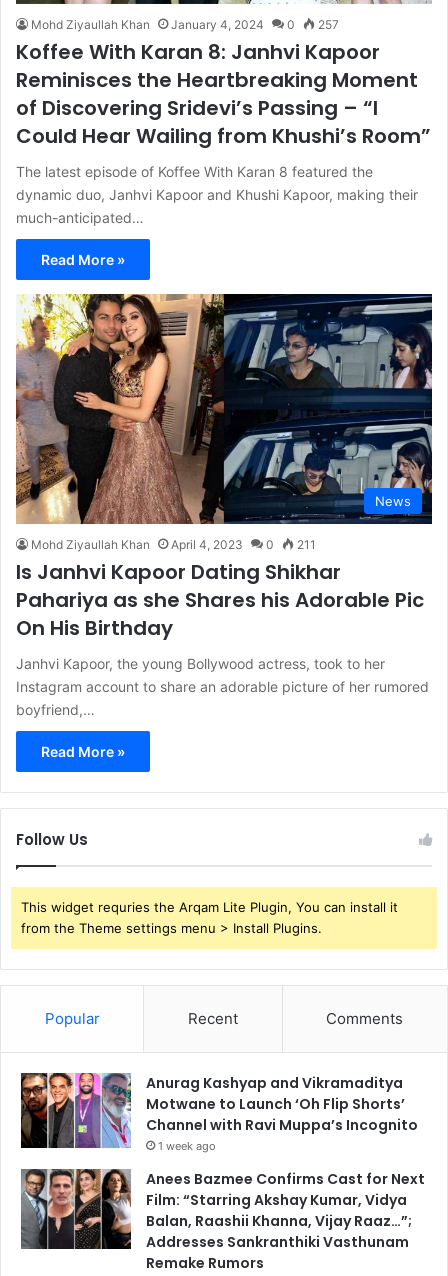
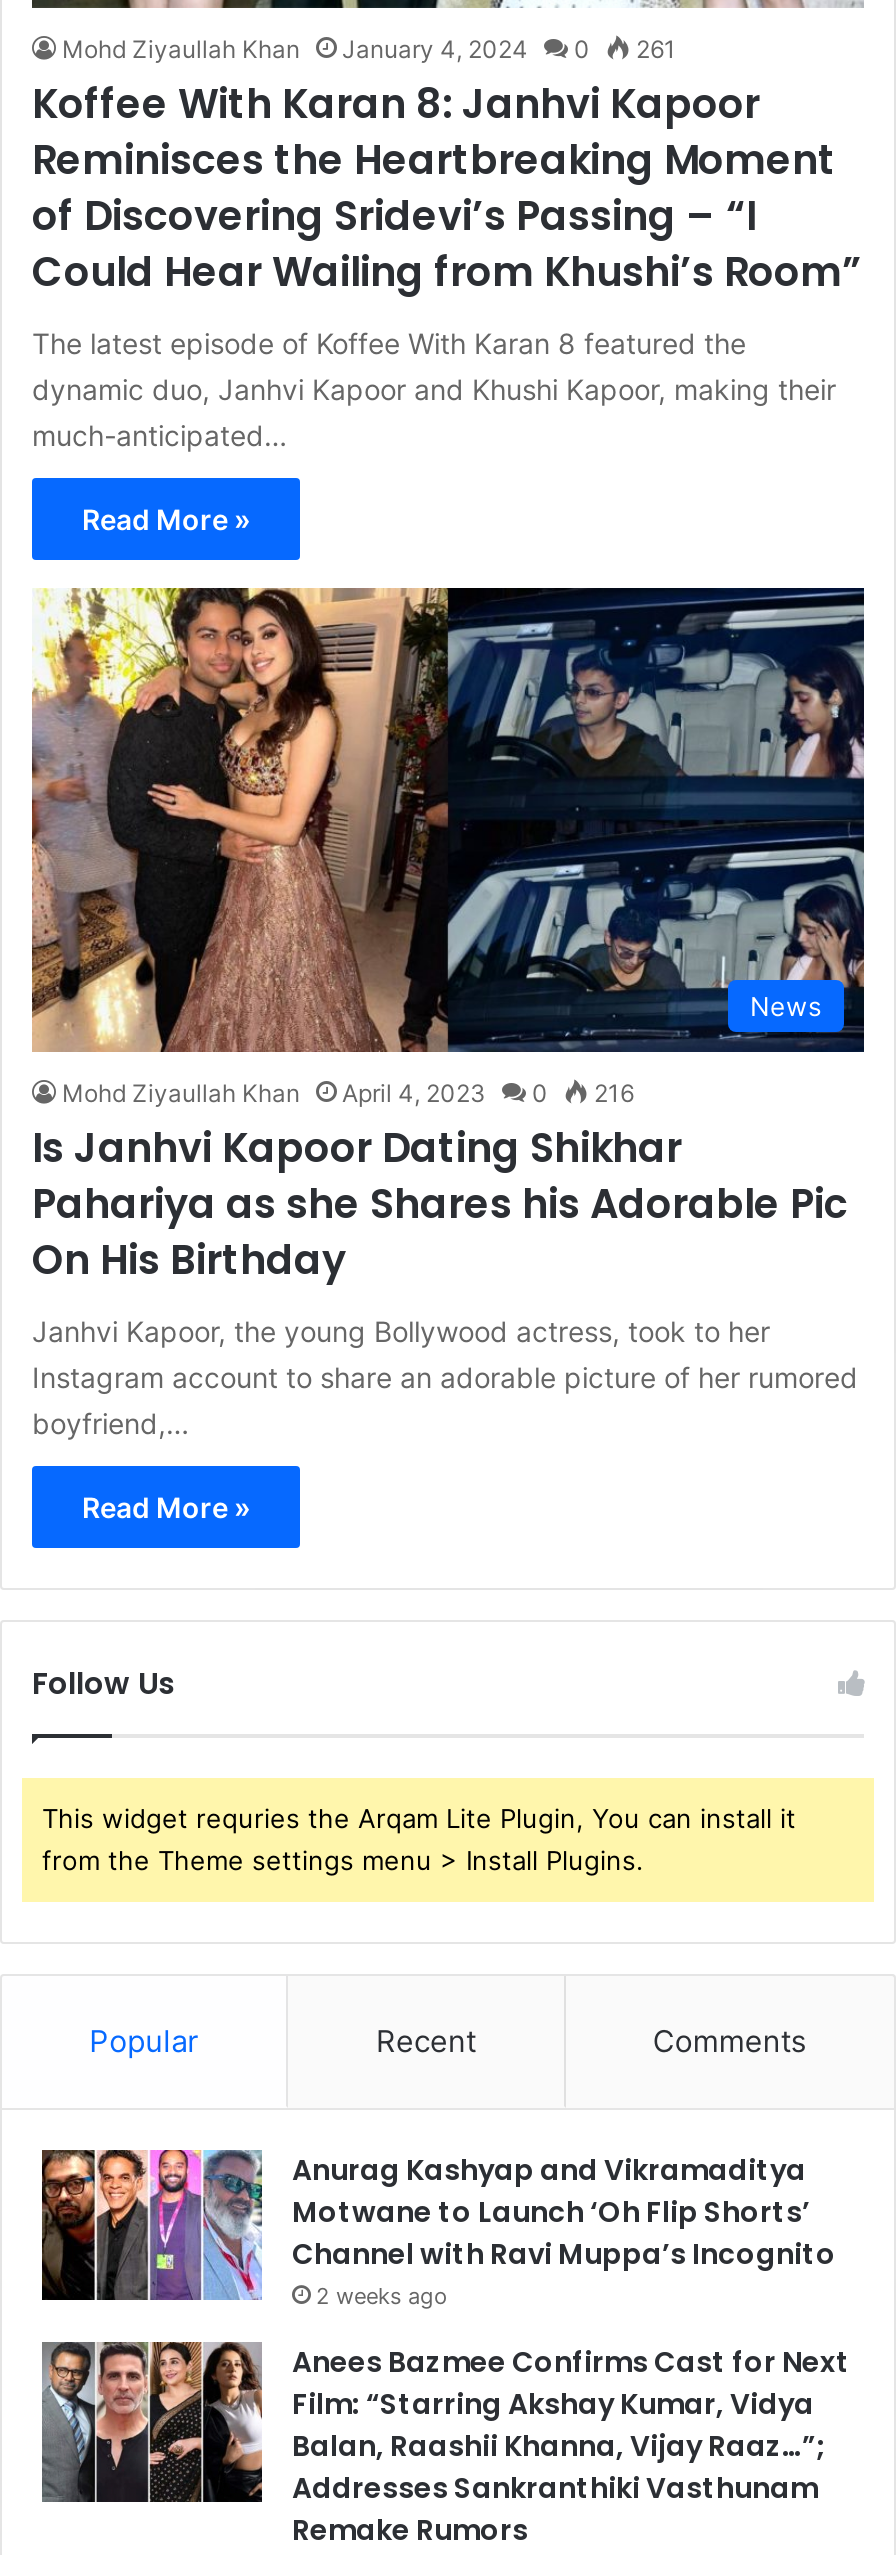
[31,17,339,32] Mohd Ziyaullah Khan January 4, 2024 0 257 -> [62,34,676,64] Mohd Ziyaullah Khan January 4, 2024 0 261
[31,537,316,552] Mohd Ziyaullah Khan April 4, 2023 0 211 -> [62,1077,634,1107] Mohd Ziyaullah Khan April 4, 2023 0 216
[158,1139,216,1153] 1 week ago -> [316,2281,448,2309] 2 weeks ago

